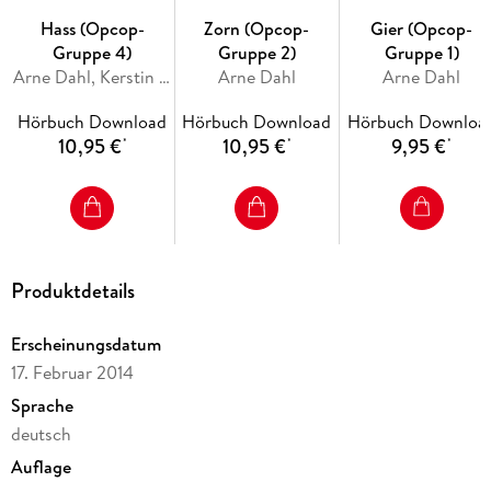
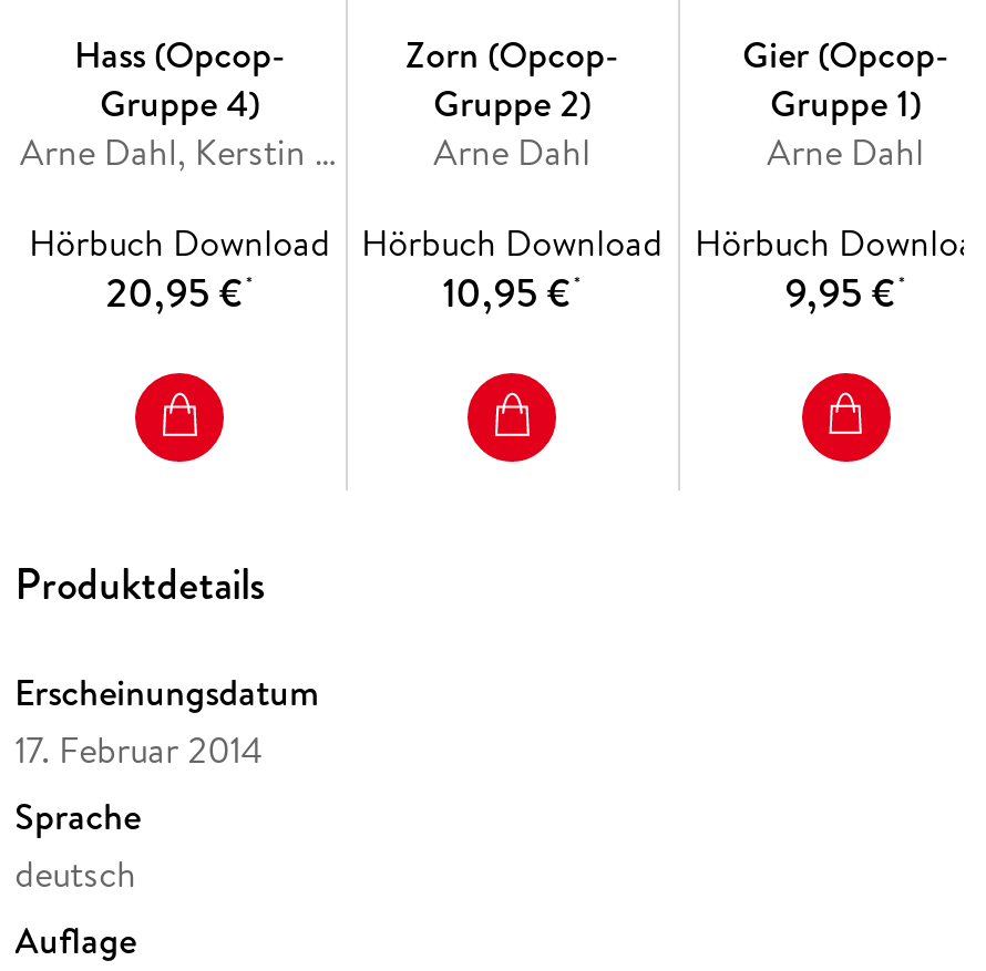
[58,133,127,160] 10,95 €* -> [105,265,254,320] 20,95 €*

